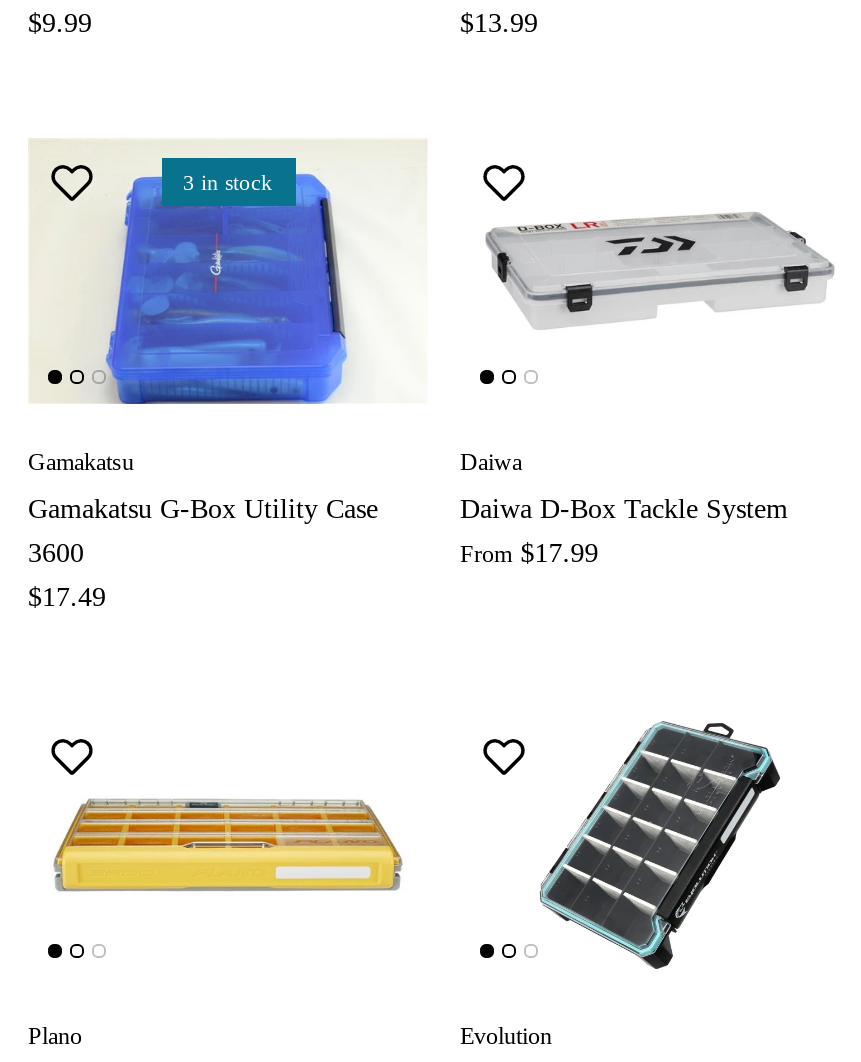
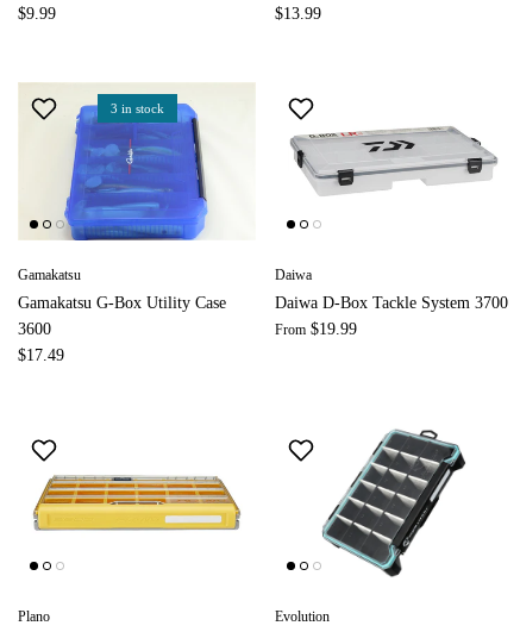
[460,494,788,524] Daiwa D-Box Tackle System -> [275,294,508,312] Daiwa D-Box Tackle System 3700
[460,538,598,568] From $17.99 -> [275,320,357,338] From $19.99

